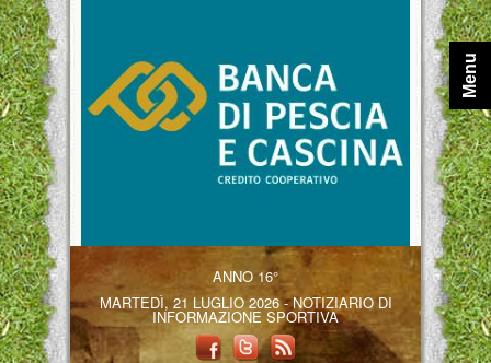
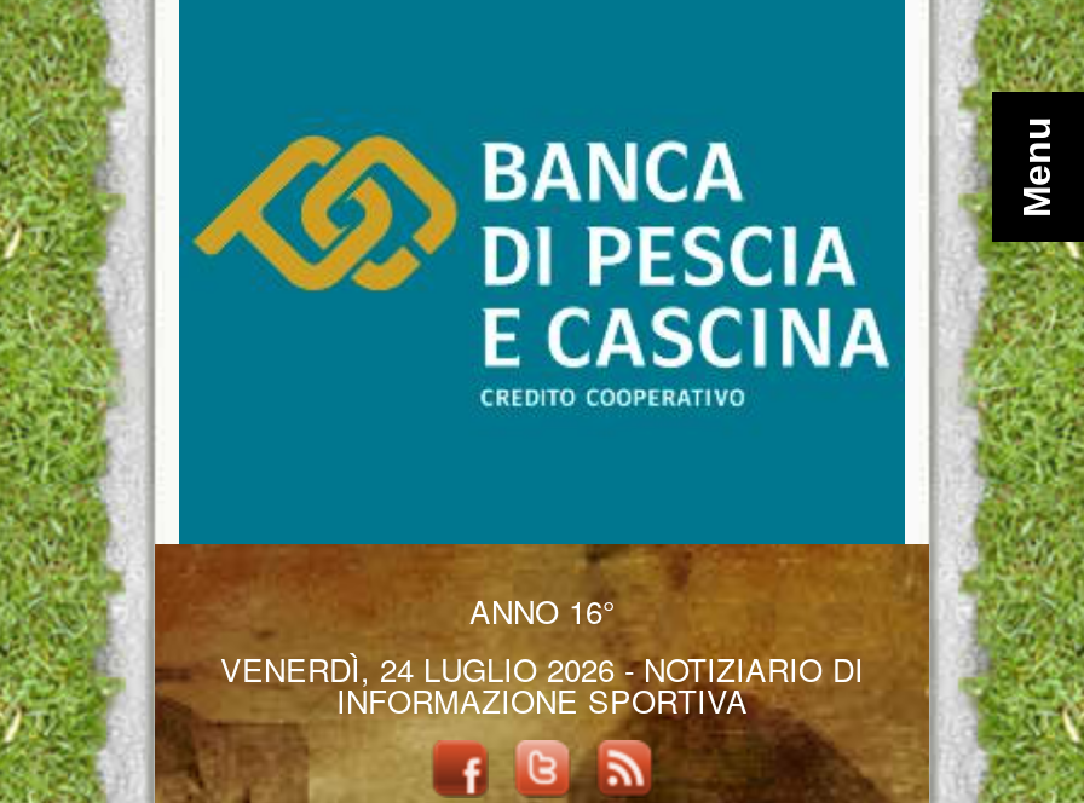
[99,292,392,313] MARTEDÌ, 21 LUGLIO 2026 - NOTIZIARIO DI -> [220,646,864,692] VENERDÌ, 24 LUGLIO 2026 - NOTIZIARIO DI

